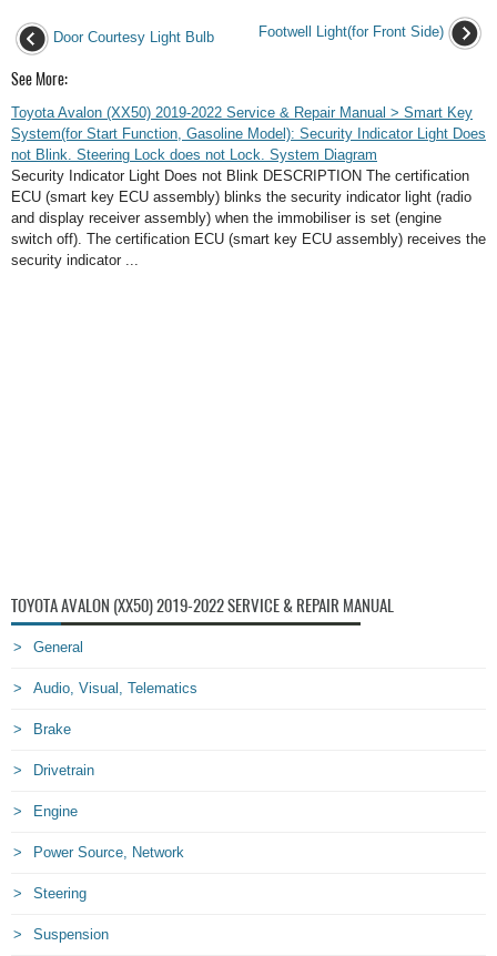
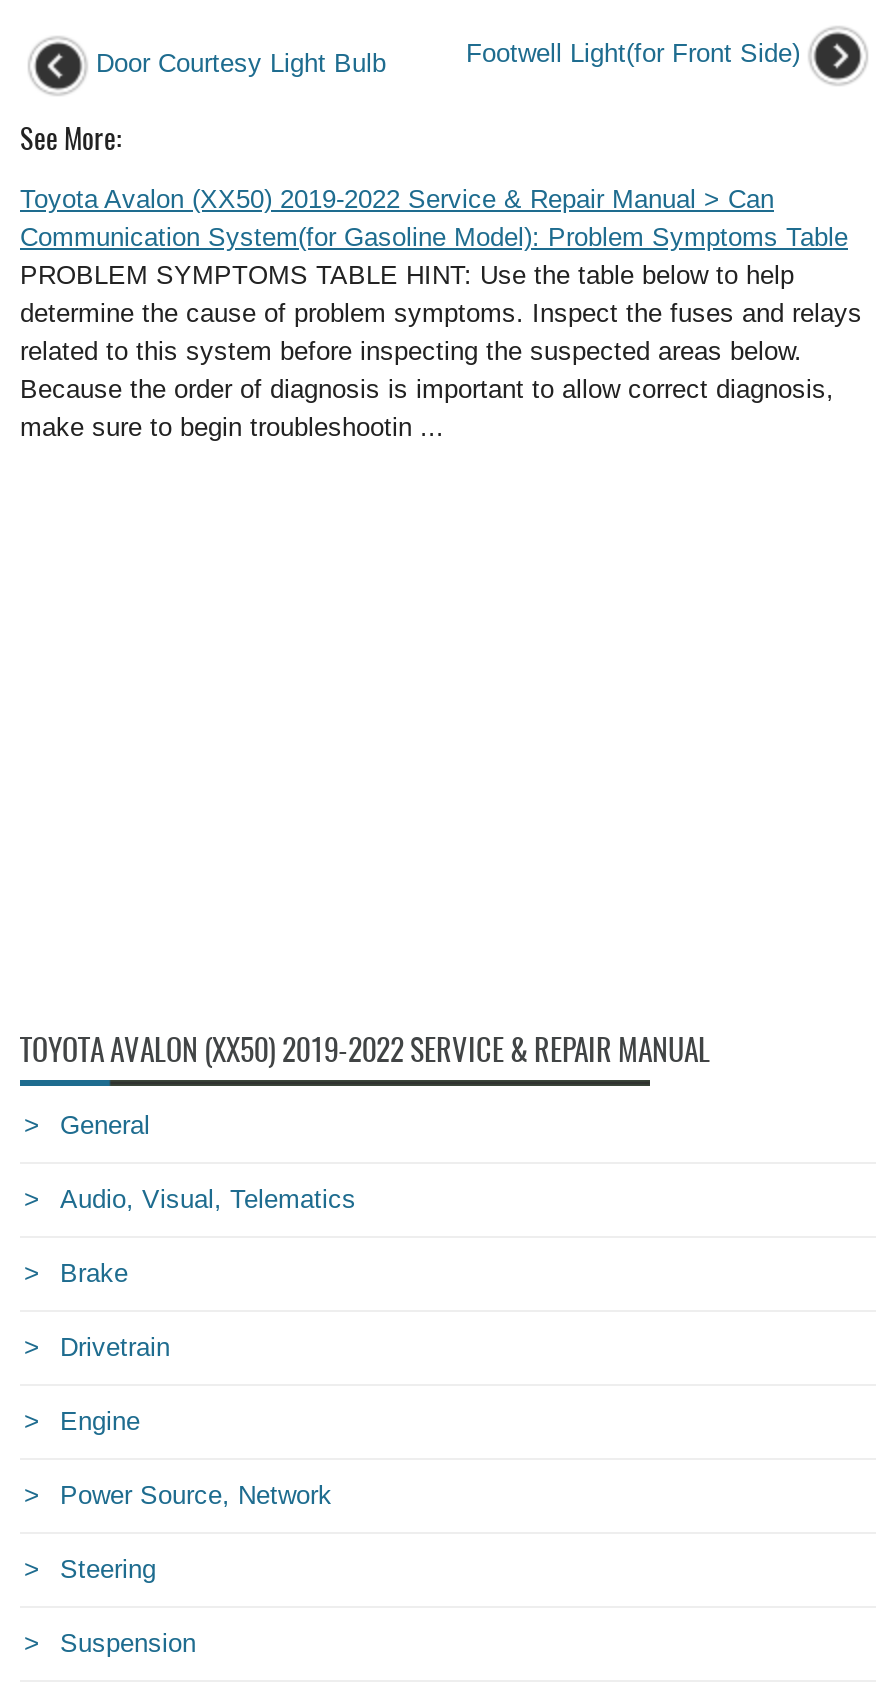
[11,104,486,268] Toyota Avalon (XX50) 2019-2022 Service & Repair Manual > Smart Key | System(for Start Function, Gasoline Model): Security Indicator Light Does | not Blink. Steering Lock does not Lock. System Diagram | Security Indicator Light Does not Blink DESCRIPTION The certification | ECU (smart key ECU assembly) blinks the security indicator light (radio | and display receiver assembly) when the immobiliser is set (engine | switch off). The certification ECU (smart key ECU assembly) receives the | security indicator ... -> [20,184,862,442] Toyota Avalon (XX50) 2019-2022 Service & Repair Manual > Can | Communication System(for Gasoline Model): Problem Symptoms Table | PROBLEM SYMPTOMS TABLE HINT: Use the table below to help | determine the cause of problem symptoms. Inspect the fuses and relays | related to this system before inspecting the suspected areas below. | Because the order of diagnosis is important to allow correct diagnosis, | make sure to begin troubleshootin ...

